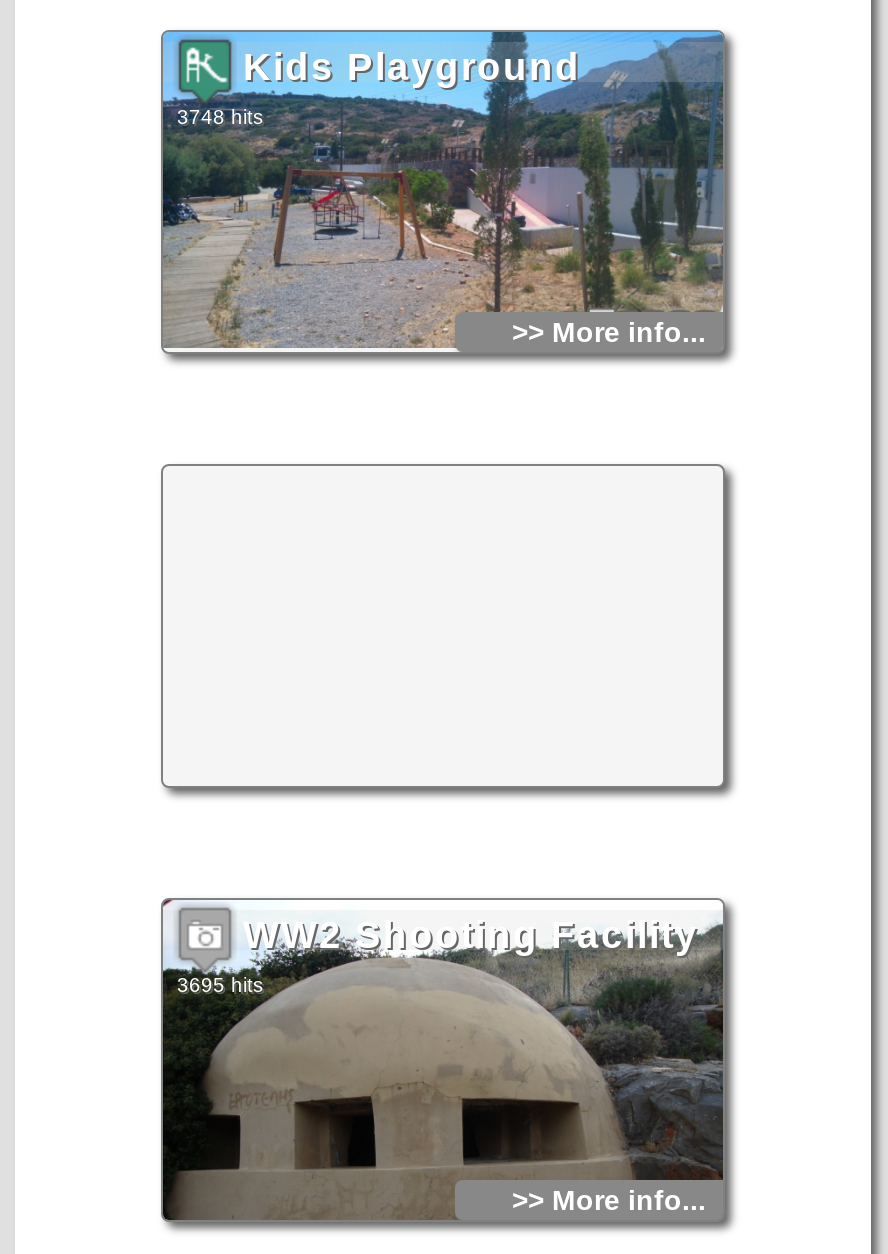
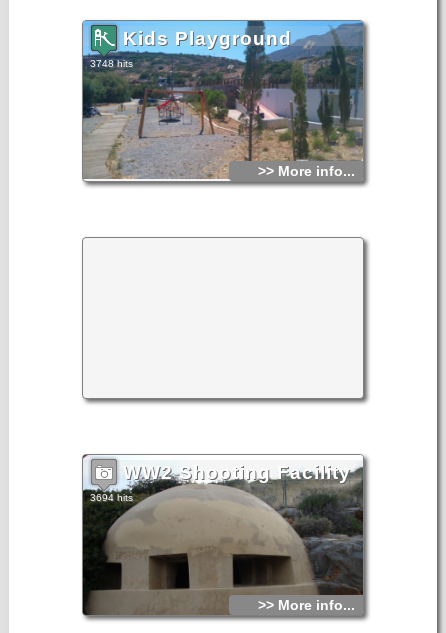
[177,974,263,996] 3695 hits -> [90,492,133,503] 3694 hits

